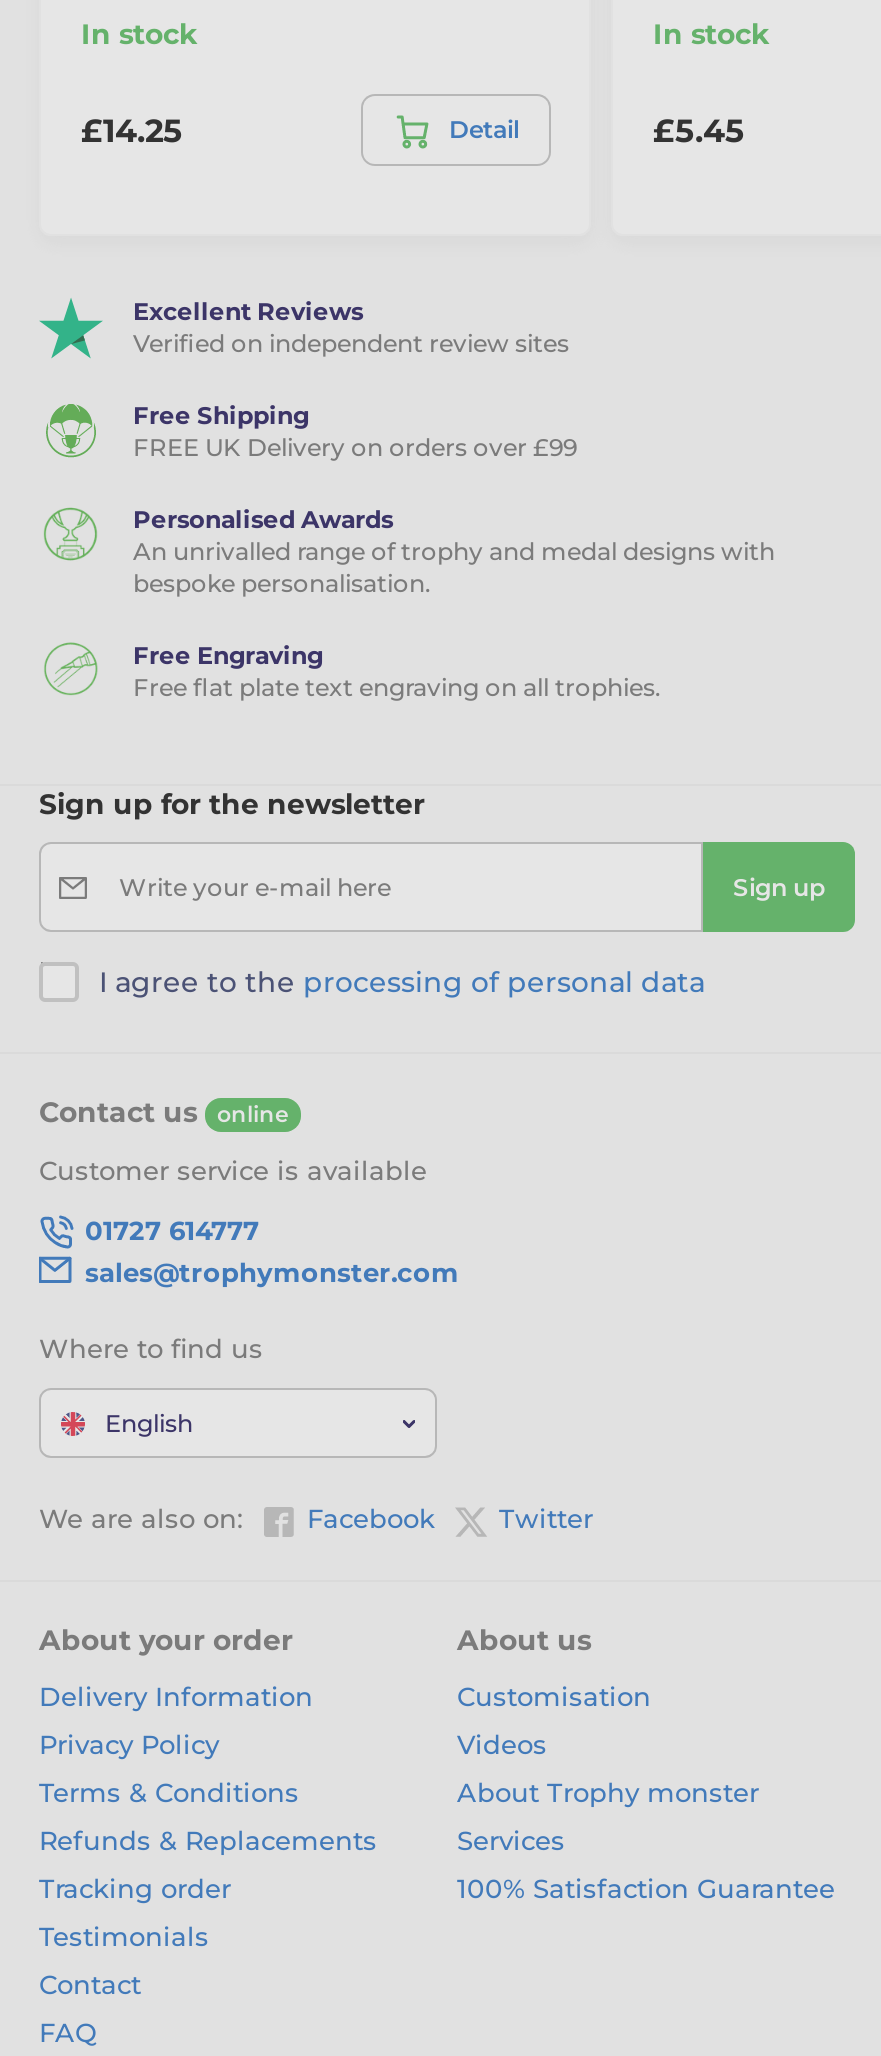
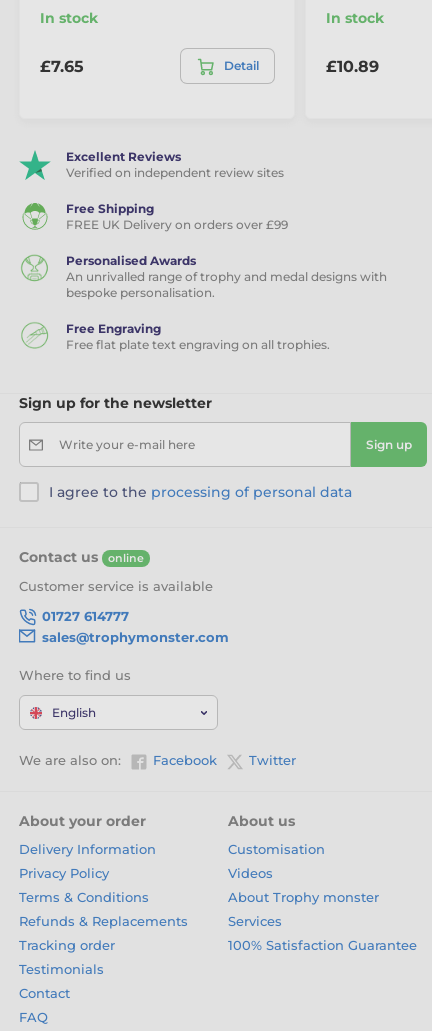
[81,111,183,149] £14.25 -> [40,57,84,76] £7.65
[653,111,745,149] £5.45 -> [326,57,379,76] £10.89

